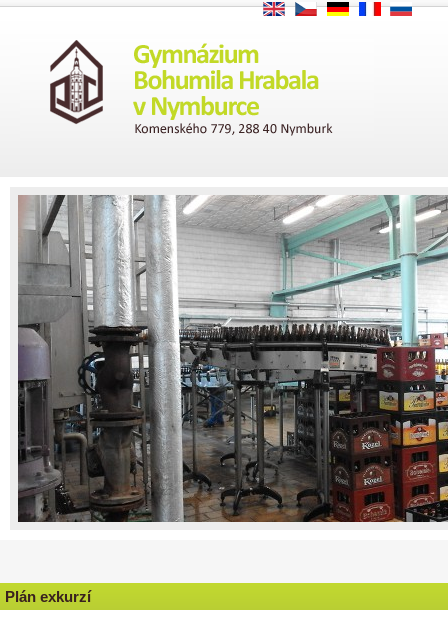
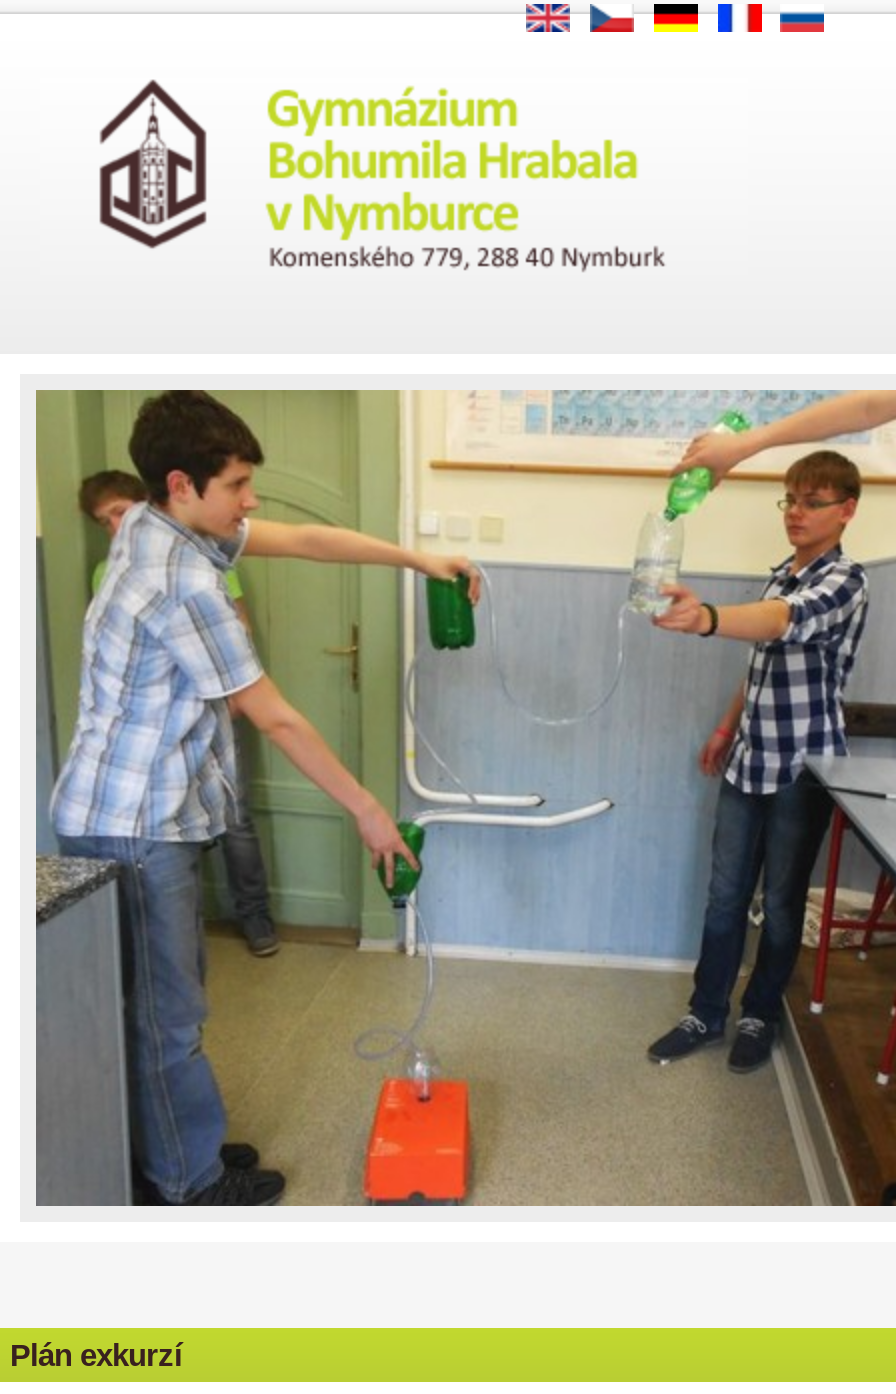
[18,195,445,523] [image] -> [36,388,890,1208] [image]

